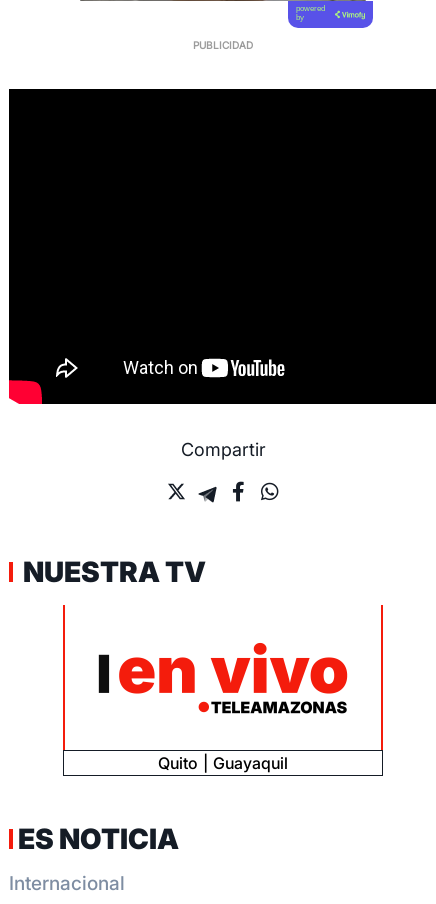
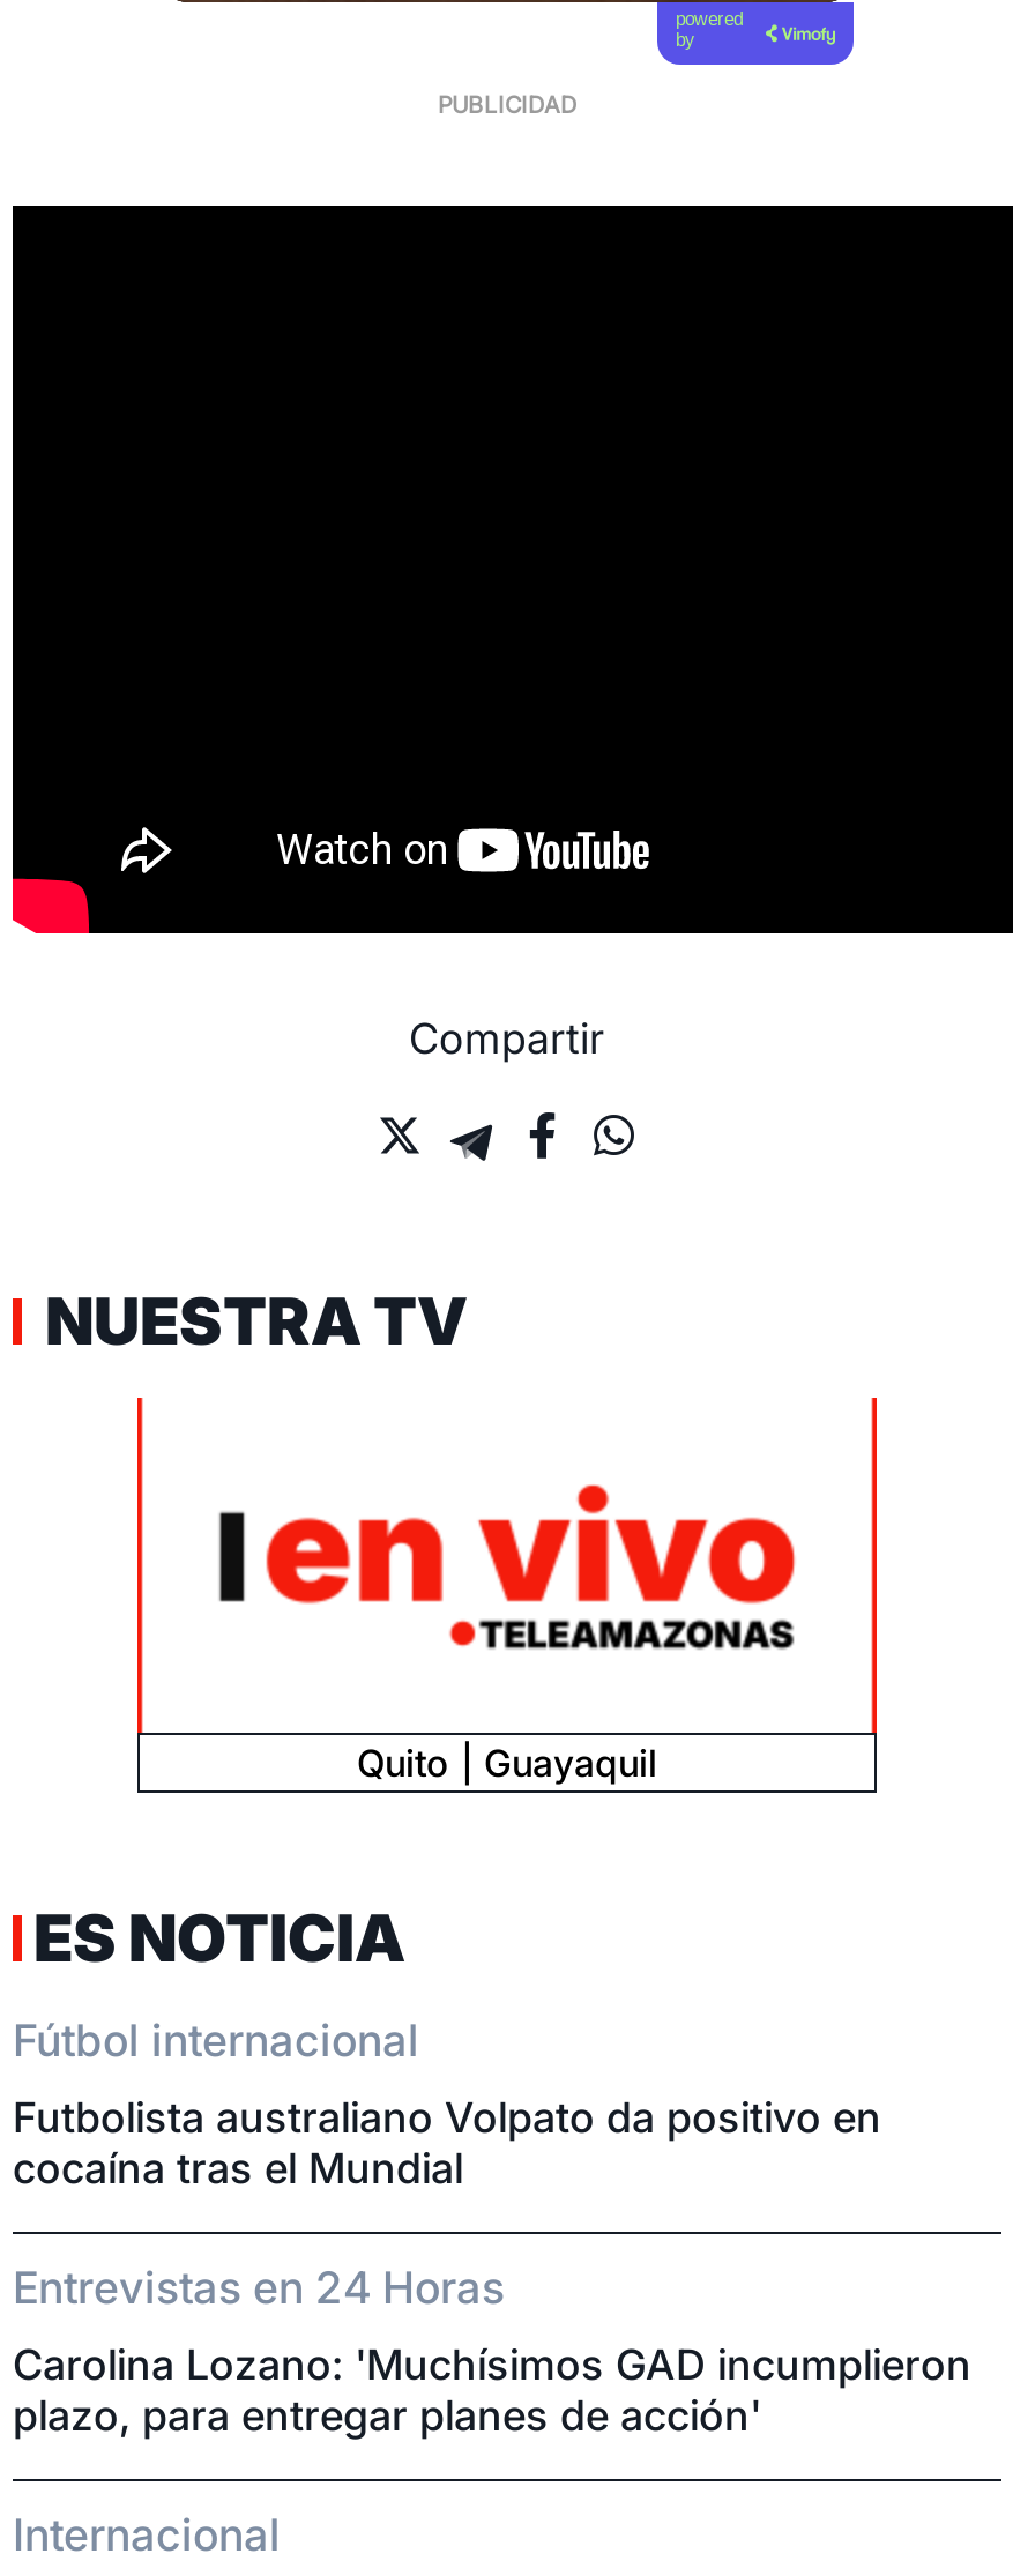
none -> [13,2016,971,2441] Fútbol internacional | Futbolista australiano Volpato da positivo en | cocaína tras el Mundial | Entrevistas en 24 Horas | Carolina Lozano: 'Muchísimos GAD incumplieron | plazo, para entregar planes de acción'

